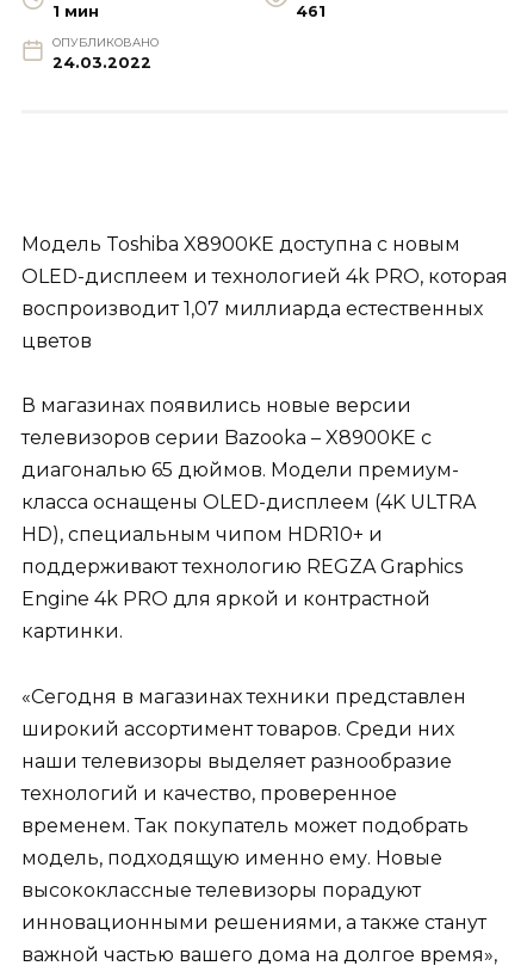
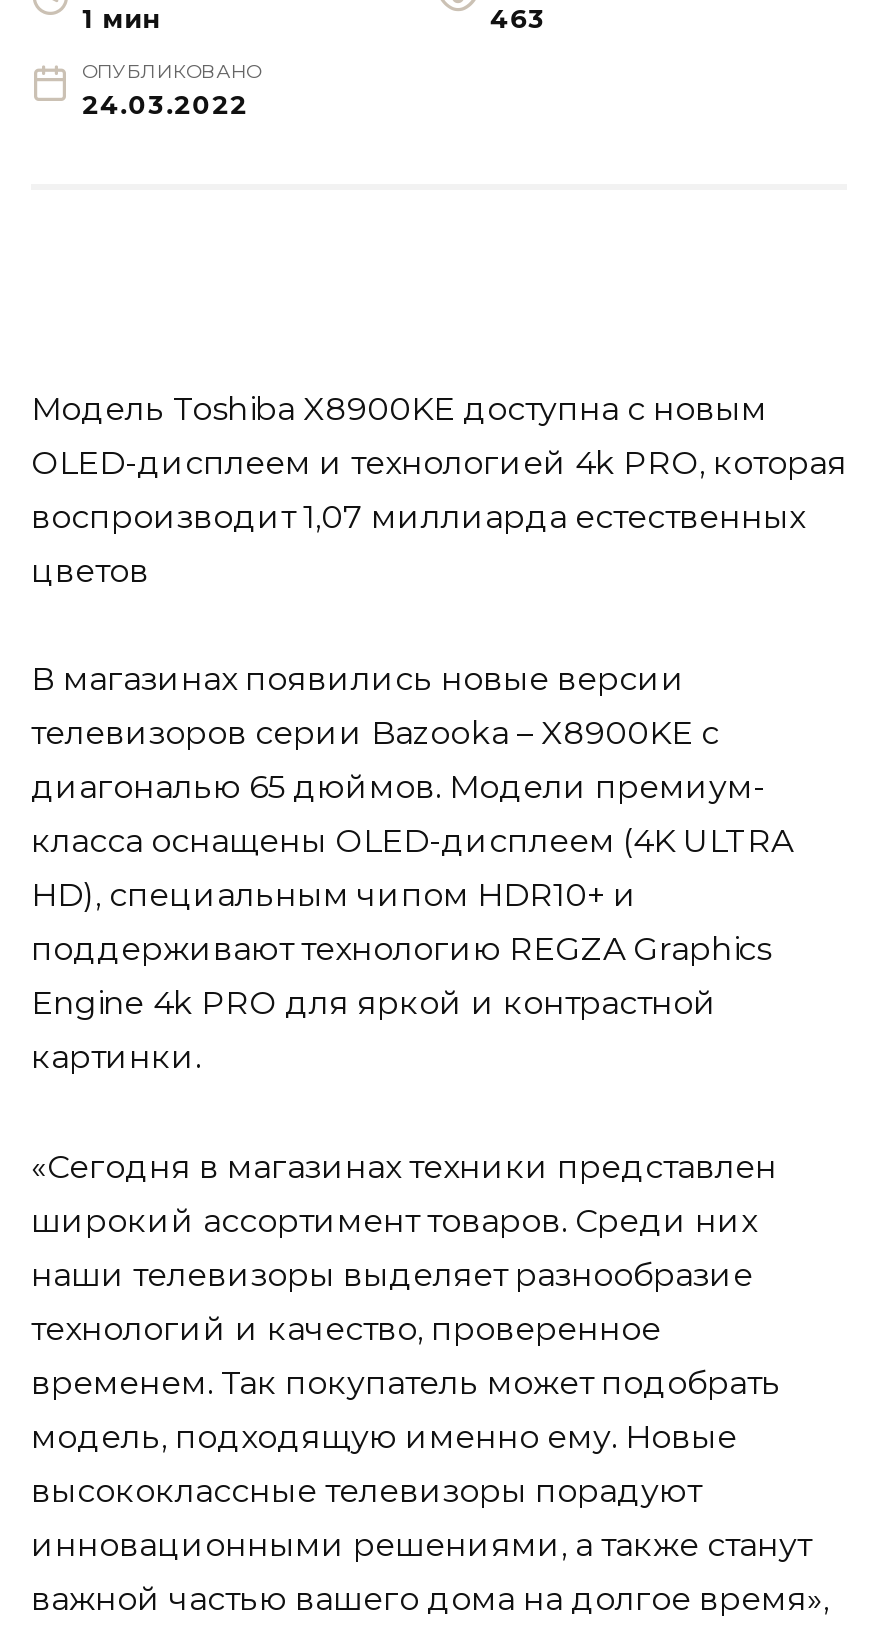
[295,3,325,21] 461 -> [490,5,546,35] 463

